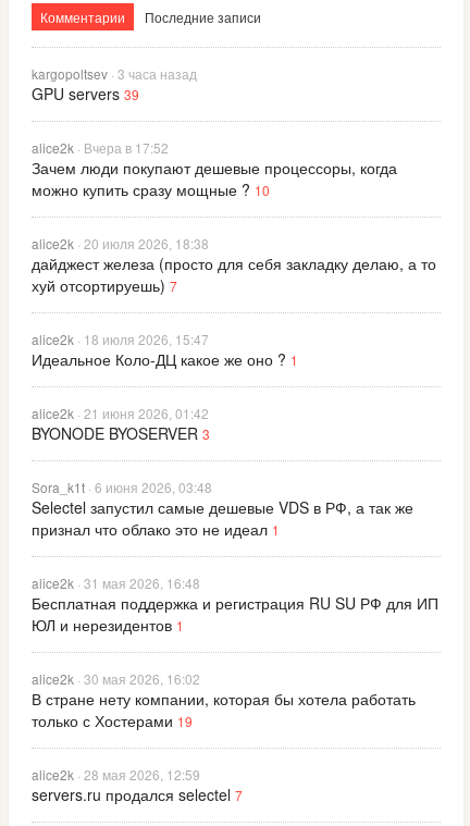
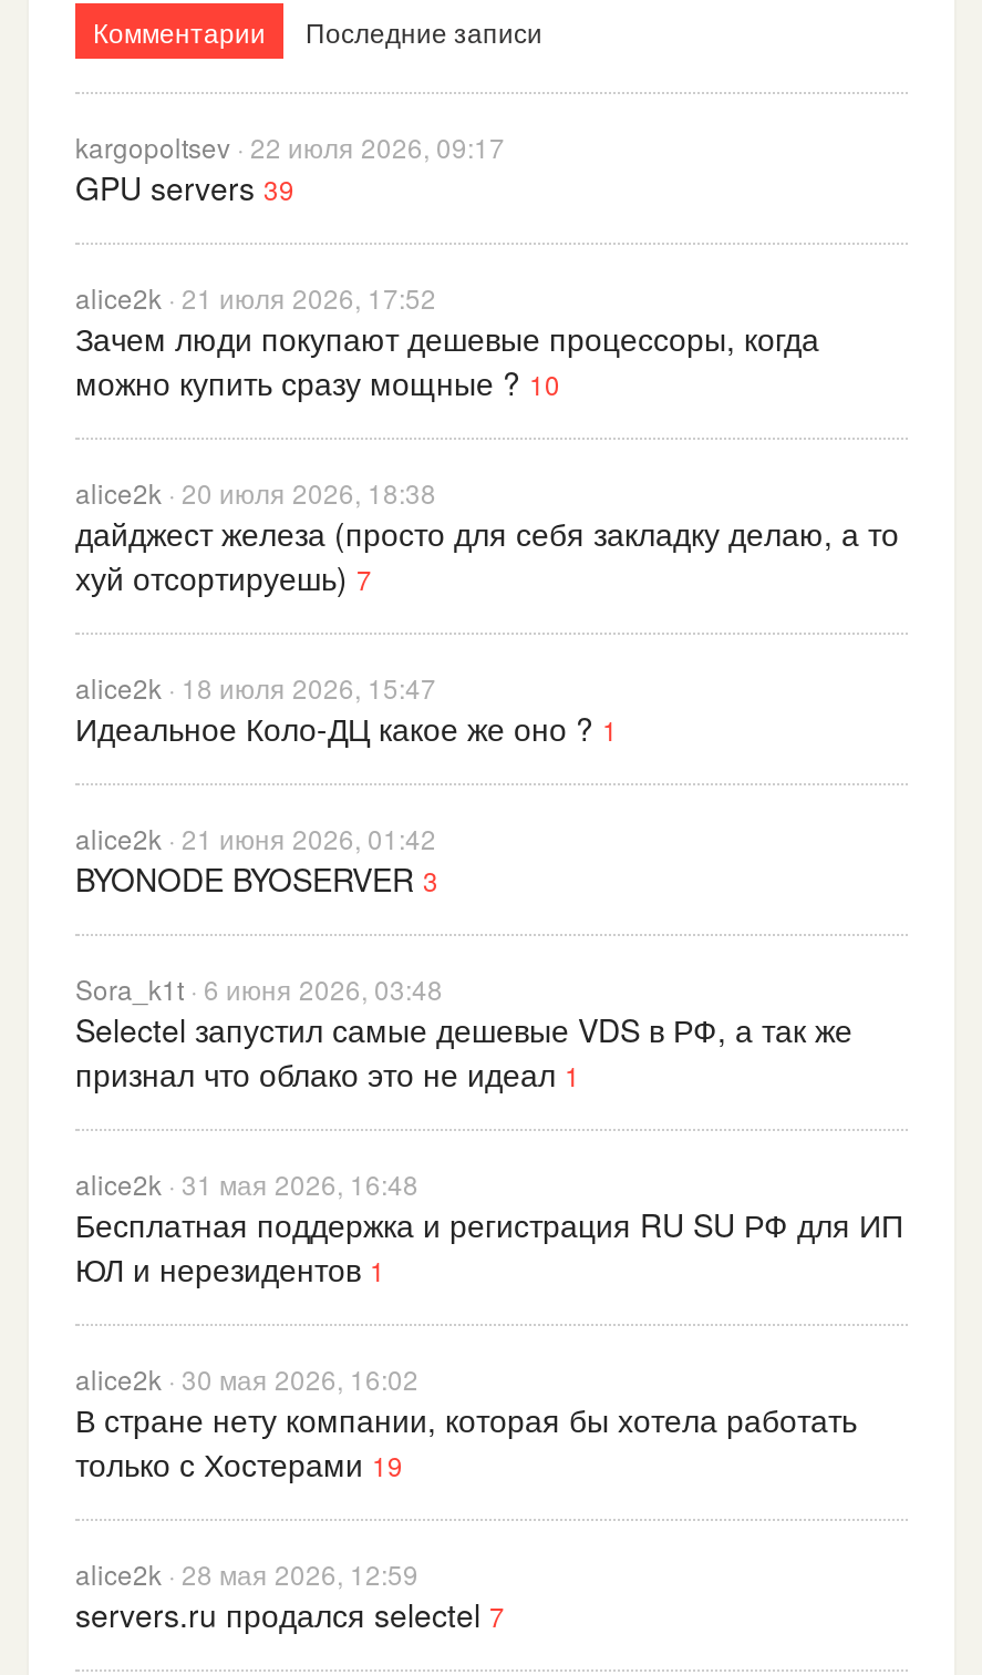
[32,64,197,83] kargopoltsev · 3 часа назад -> [75,127,505,165] kargopoltsev · 22 июля 2026, 09:17
[32,138,169,157] alice2k · Вчера в 17:52 -> [75,278,436,316] alice2k · 21 июля 2026, 17:52

